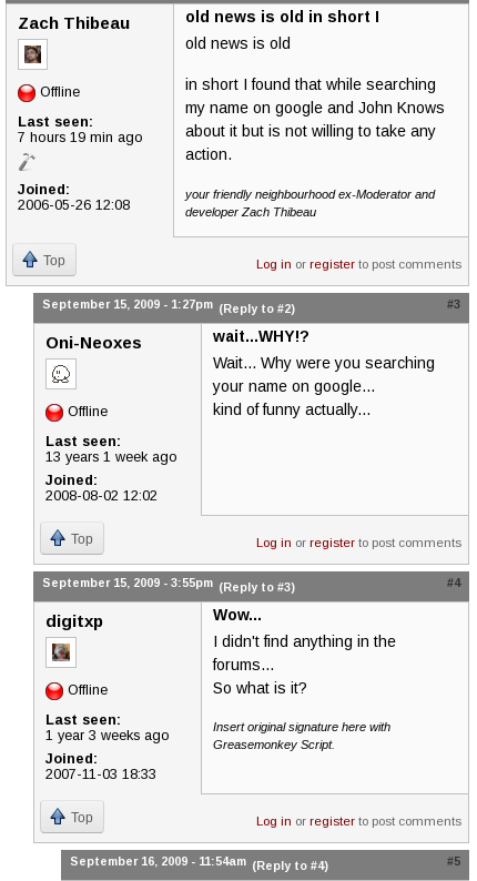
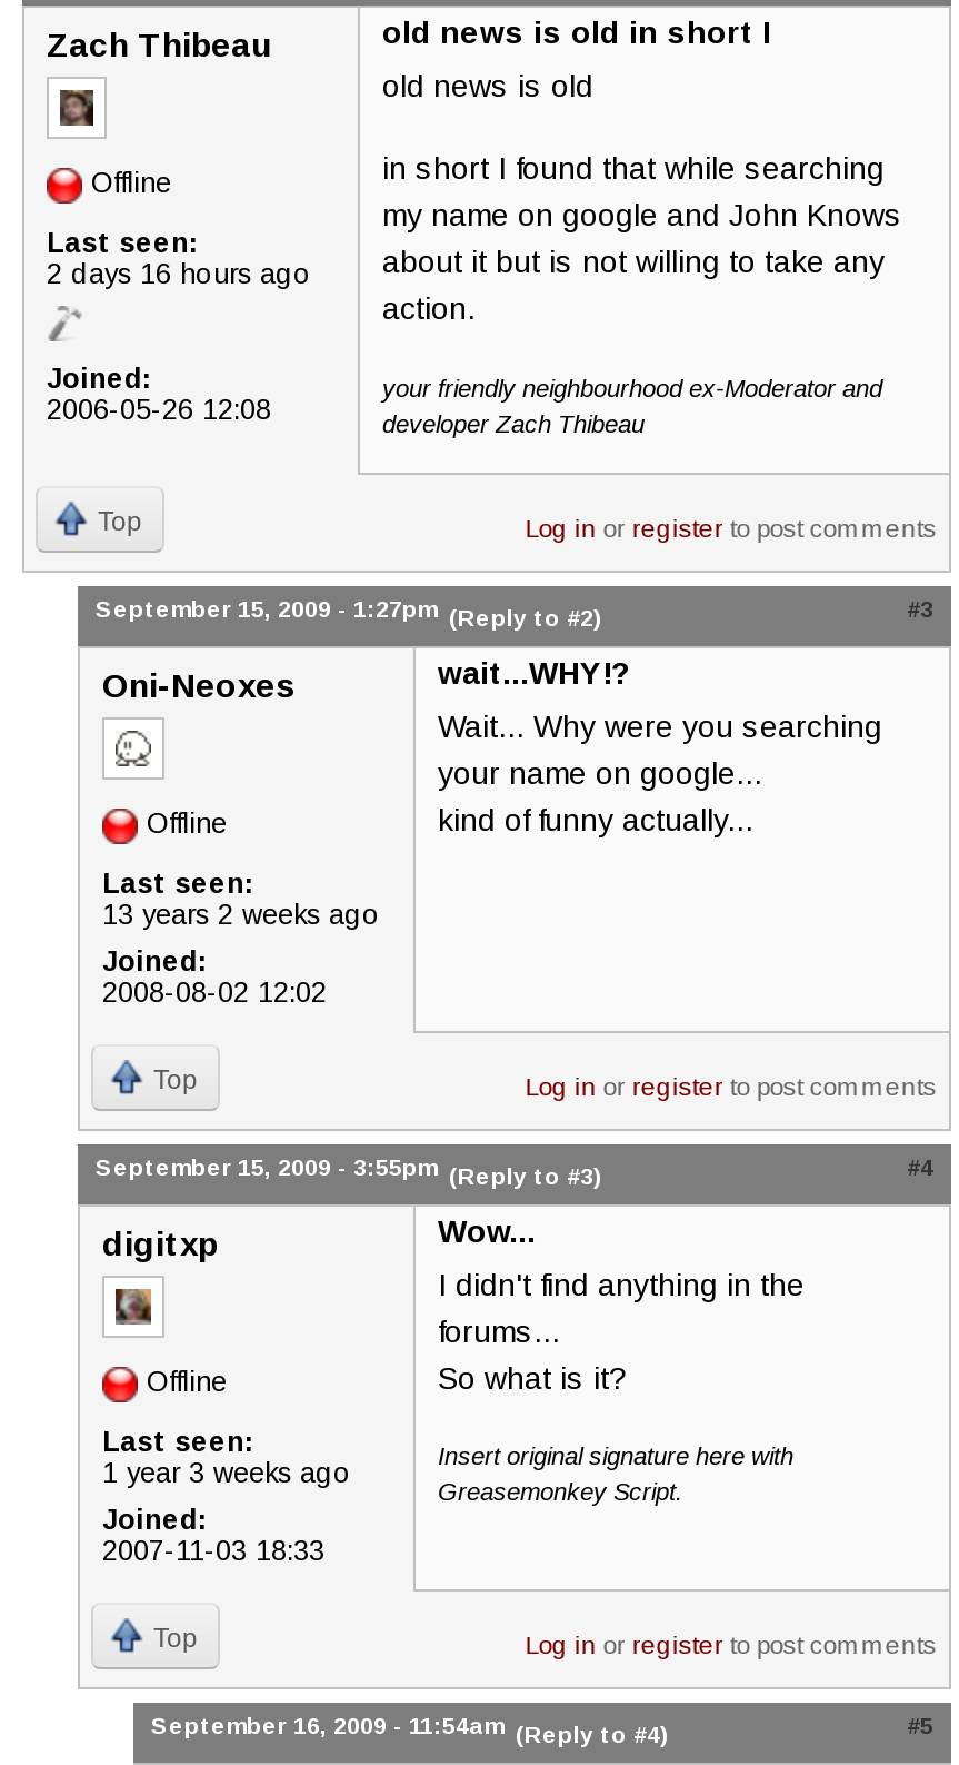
[18,129,143,145] 7 hours 19 min ago -> [47,258,311,289] 2 days 16 hours ago
[45,449,177,464] 13 years 1 week ago -> [102,899,380,930] 13 years 2 weeks ago

